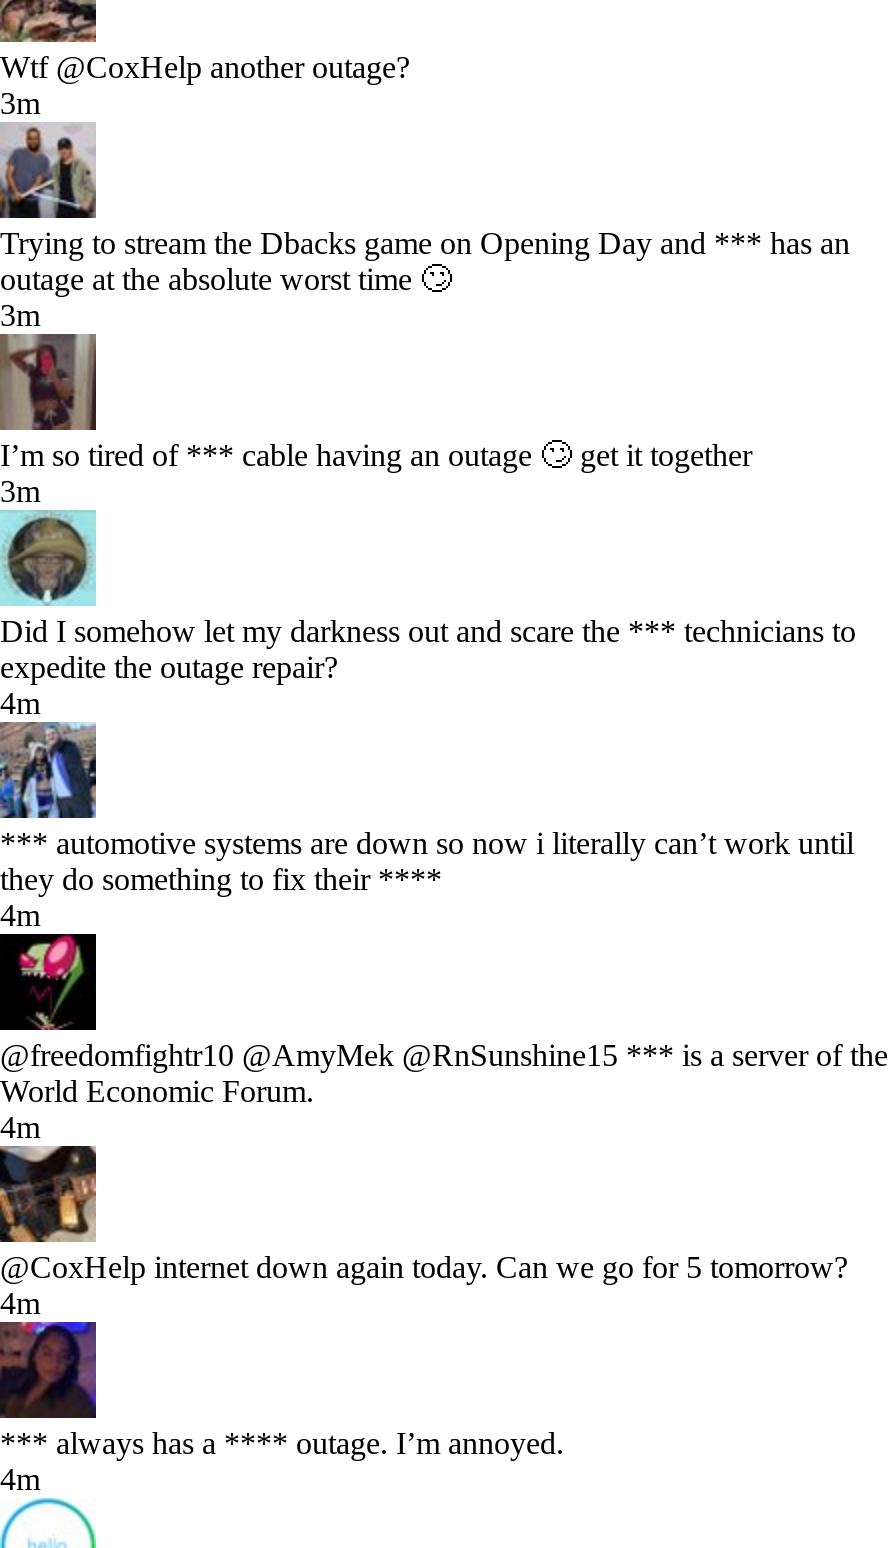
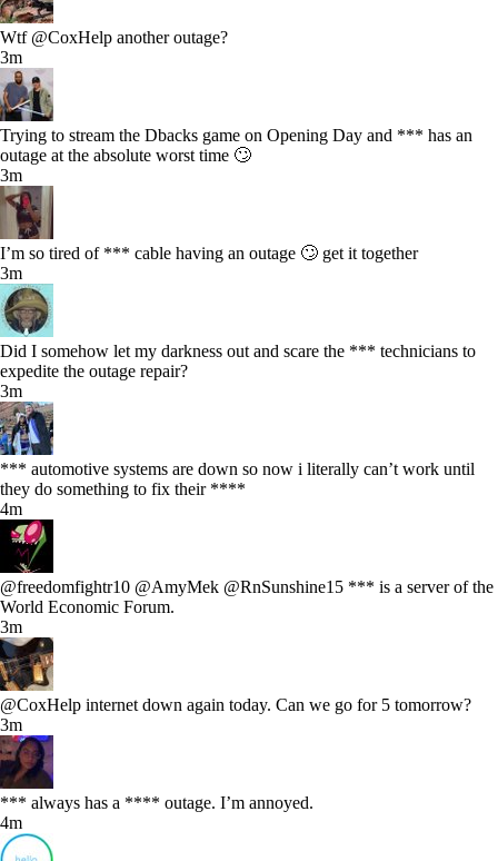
[0,685,40,719] 4m -> [0,381,22,400] 3m
[0,1109,40,1143] 4m -> [0,617,22,636] 3m
[0,1285,40,1319] 4m -> [0,715,22,734] 3m

